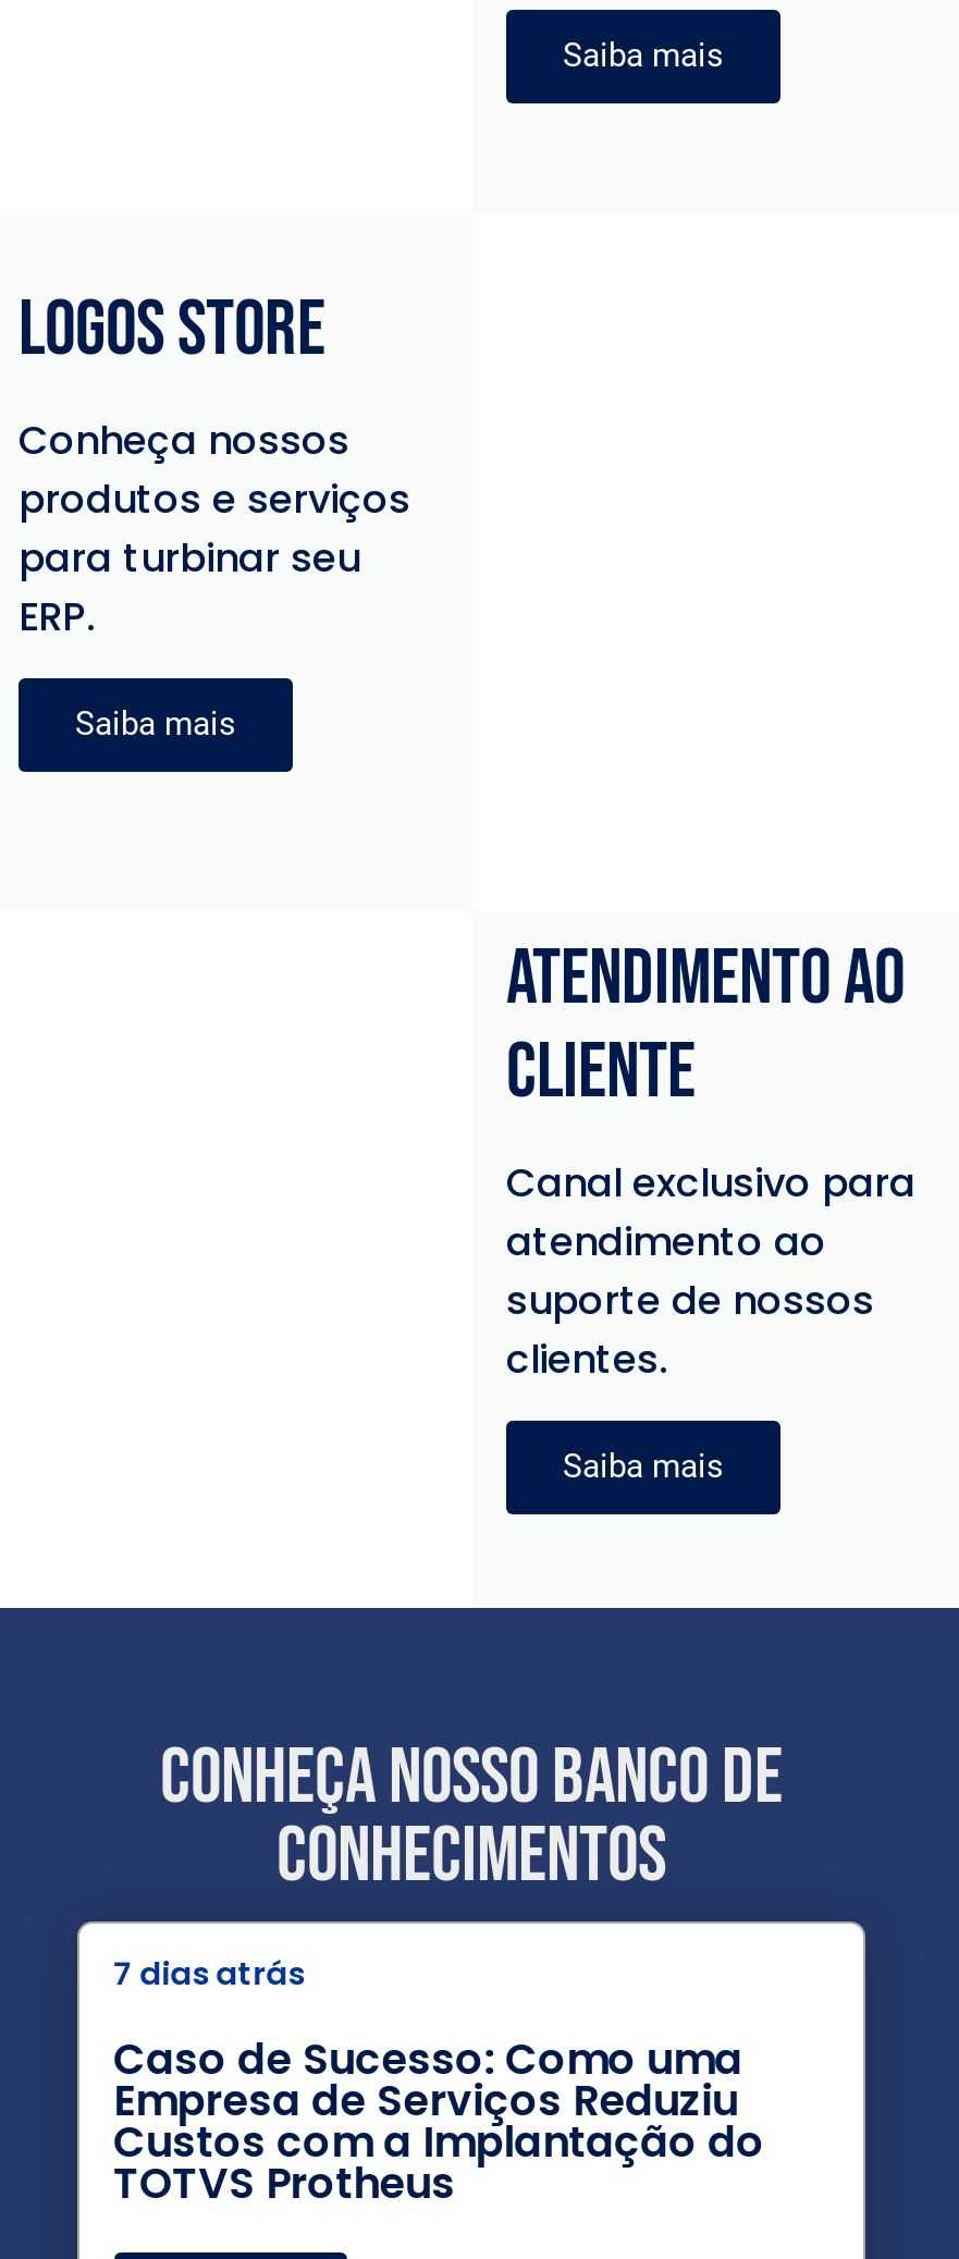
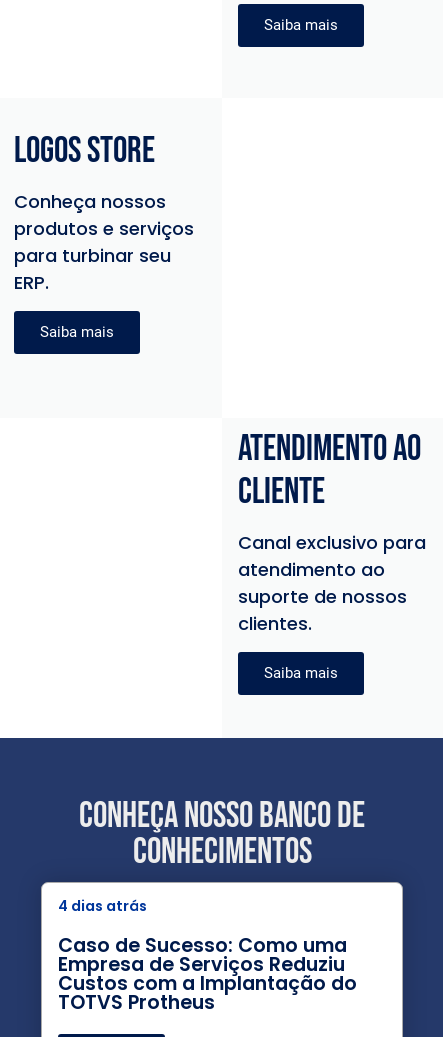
[113,1953,305,1996] 7 dias atrás -> [58,896,147,916] 4 dias atrás

